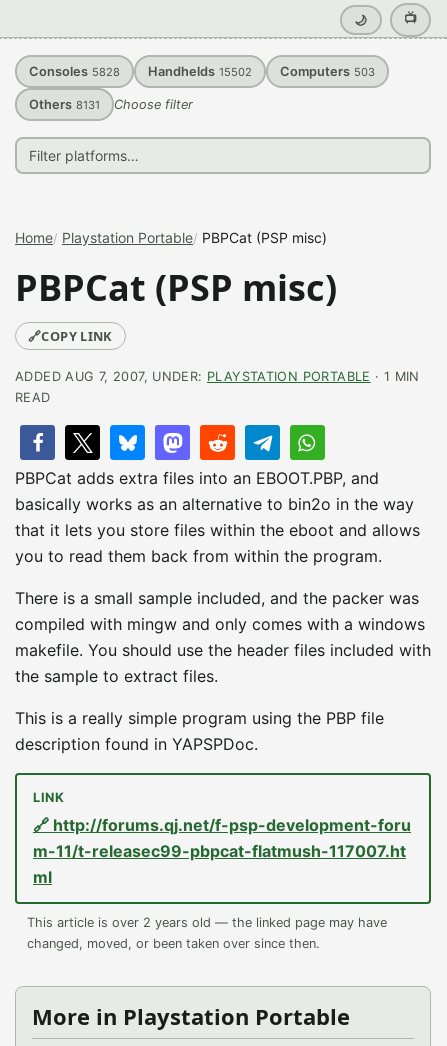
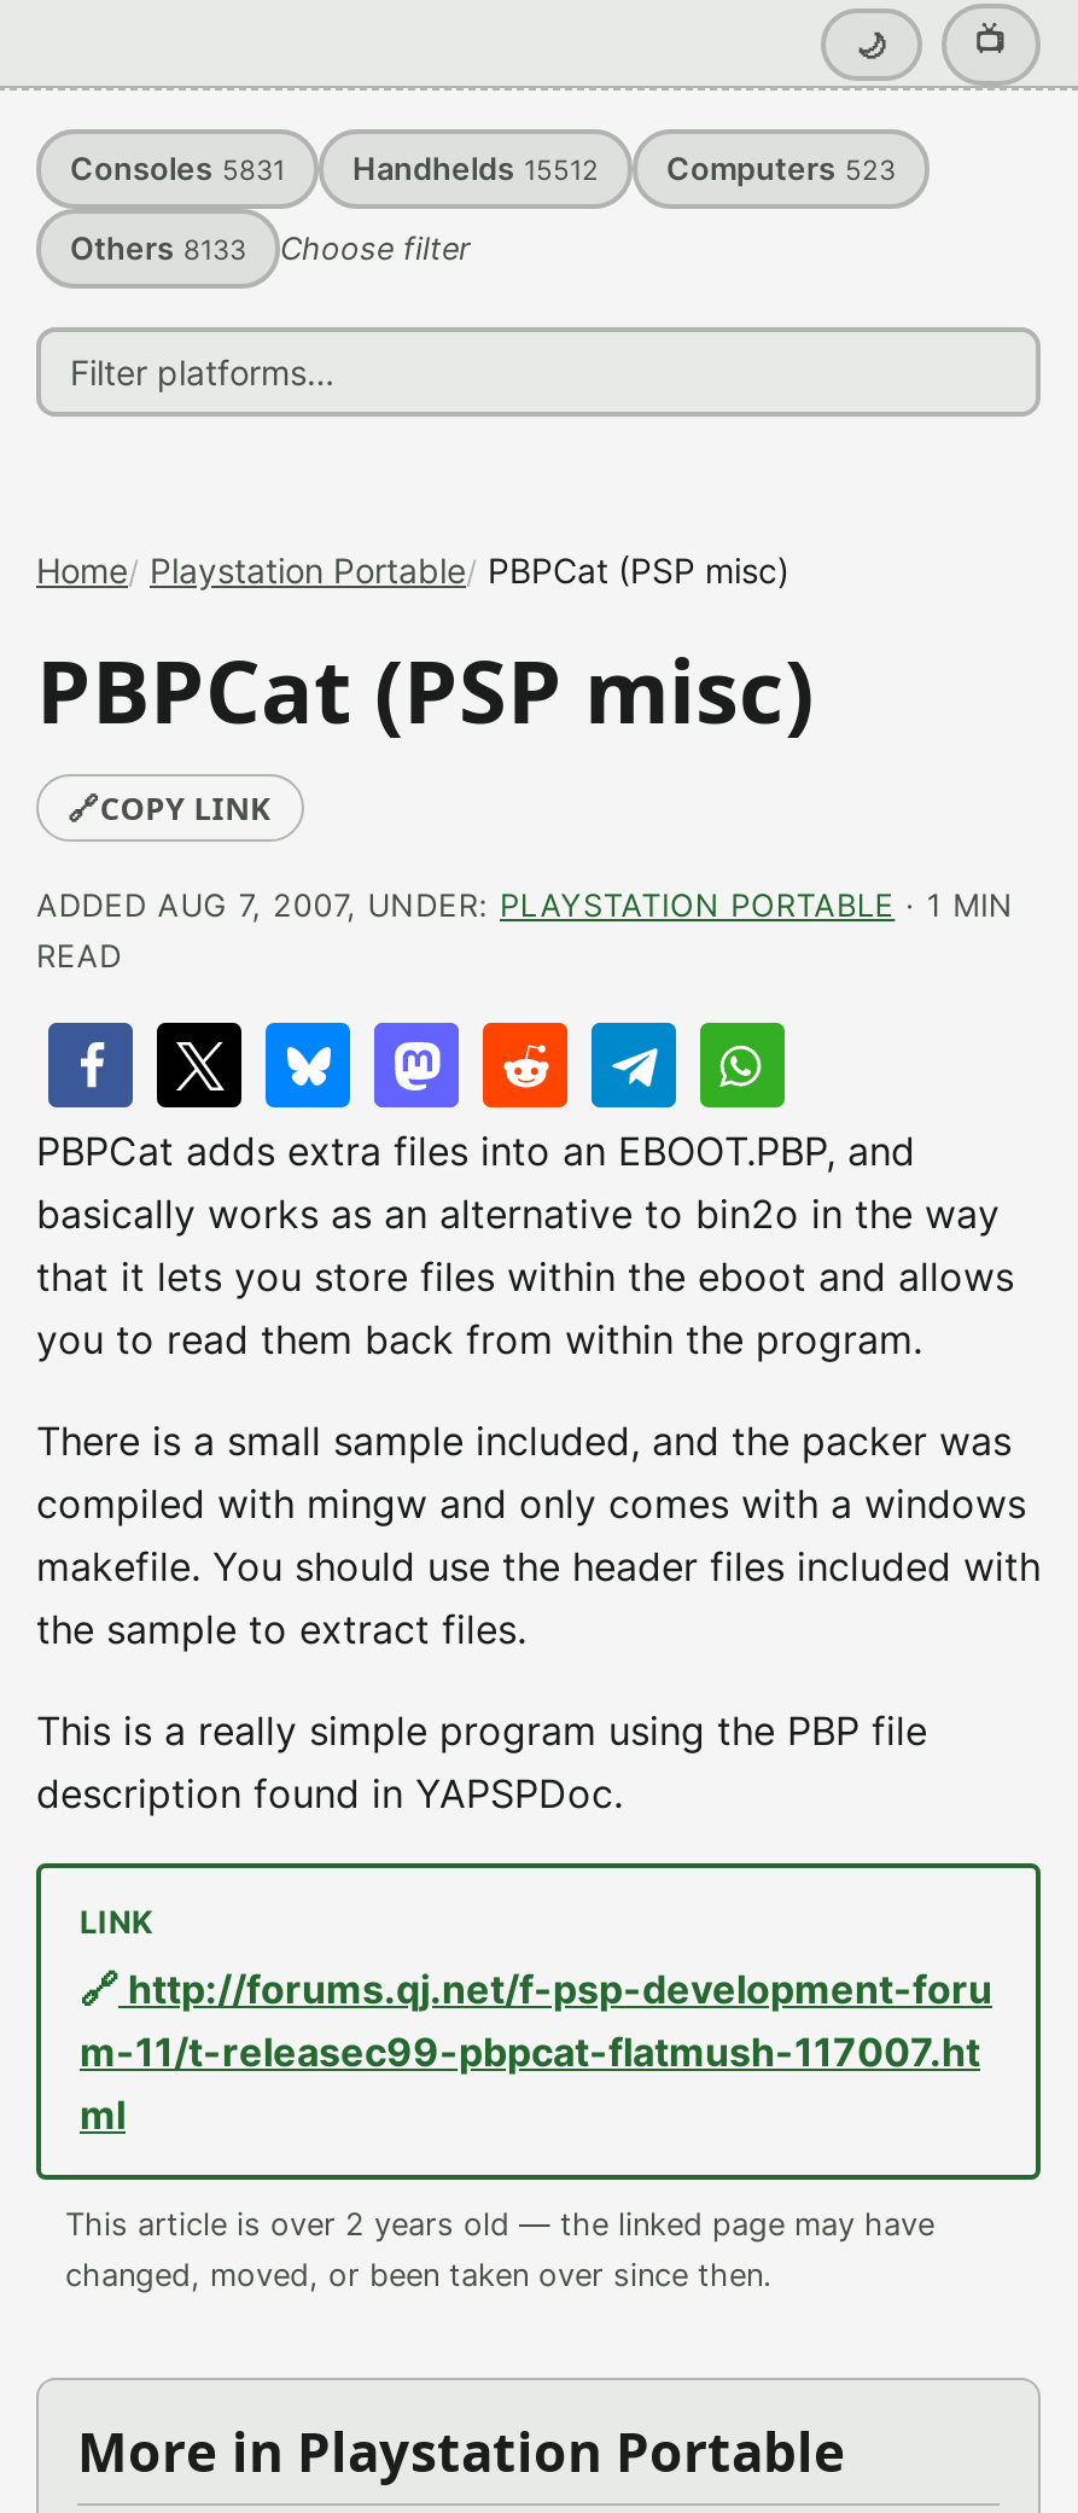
[29,64,120,79] Consoles 5828 -> [70,151,285,187] Consoles 5831
[148,64,252,79] Handhelds 15502 -> [352,151,599,187] Handhelds 15512
[280,64,375,79] Computers 503 -> [666,151,896,187] Computers 523
[29,97,193,112] Others 8131 Choose filter -> [70,231,471,267] Others 8133 Choose filter

